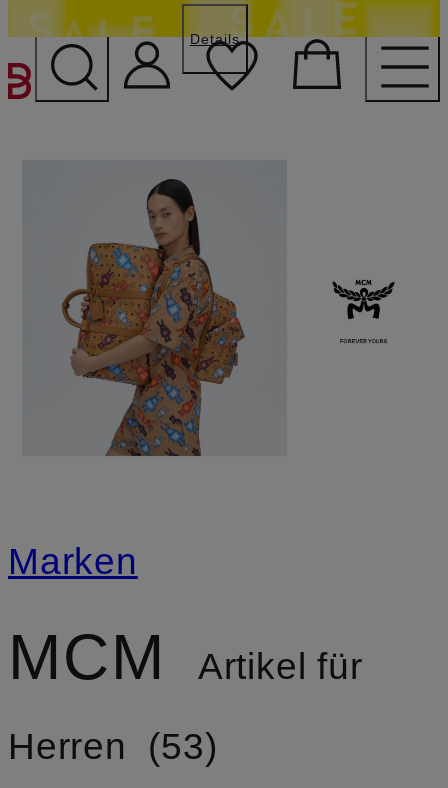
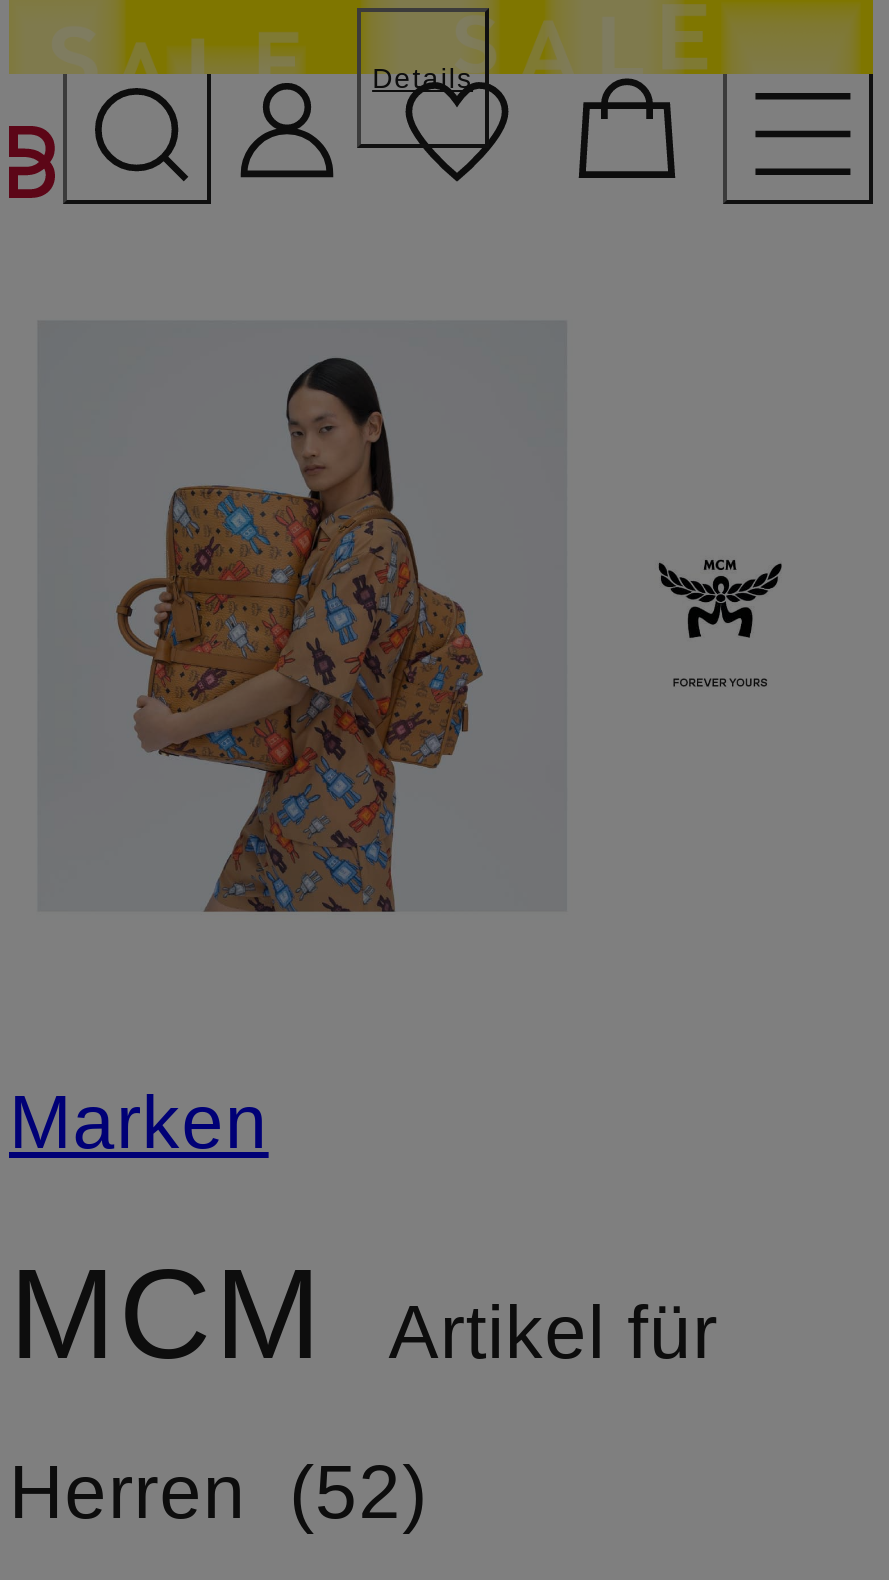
[8,725,205,767] Herren 53 -> [9,1451,402,1535] Herren 52

